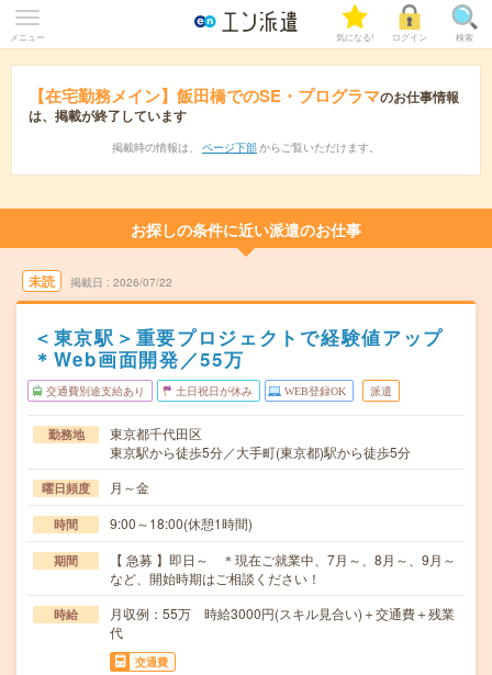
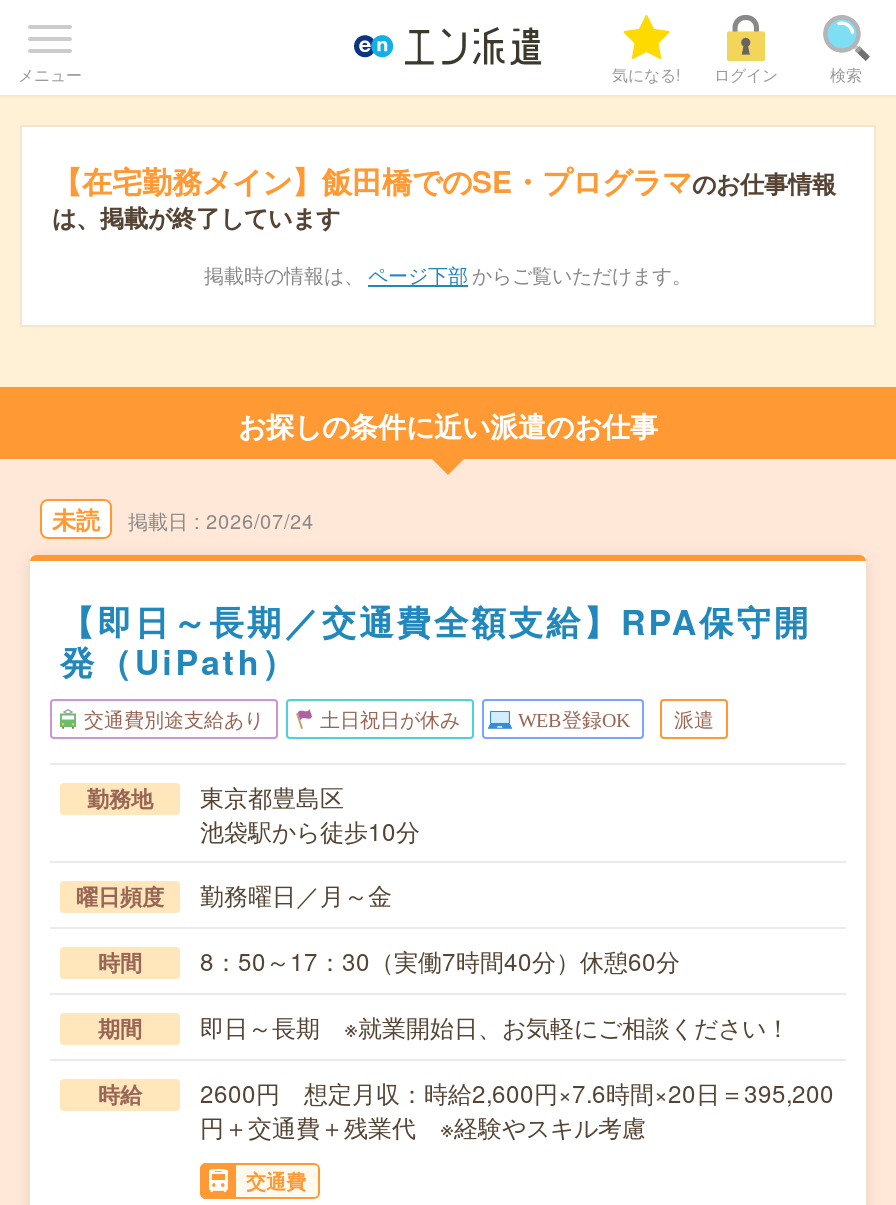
[113,274,172,290] 2026/07/22 -> [206,507,314,535] 2026/07/24
[33,324,444,372] ＜東京駅＞重要プロジェクトで経験値アップ | ＊Web画面開発／55万 -> [60,597,811,685] 【即日～長期／交通費全額支給】RPA保守開 | 発（UiPath）
[110,424,411,461] 東京都千代田区 | 東京駅から徒歩5分／大手町(東京都)駅から徒歩5分 -> [200,779,420,847] 東京都豊島区 | 池袋駅から徒歩10分
[110,477,149,496] 月～金 -> [200,877,392,911] 勤務曜日／月～金
[110,514,253,532] 9:00～18:00(休憩1時間) -> [200,943,680,977] 8：50～17：30（実働7時間40分）休憩60分
[110,550,456,587] 【 急募 】即日～ ＊現在ご就業中、7月～、8月～、9月～ | など、開始時期はご相談ください！ -> [200,1009,790,1043] 即日～長期 ※就業開始日、お気軽にご相談ください！
[110,604,455,641] 月収例：55万 時給3000円(スキル見合い)＋交通費＋残業 | 代 -> [200,1075,834,1143] 2600円 想定月収：時給2,600円×7.6時間×20日＝395,200 | 円＋交通費＋残業代 ※経験やスキル考慮

